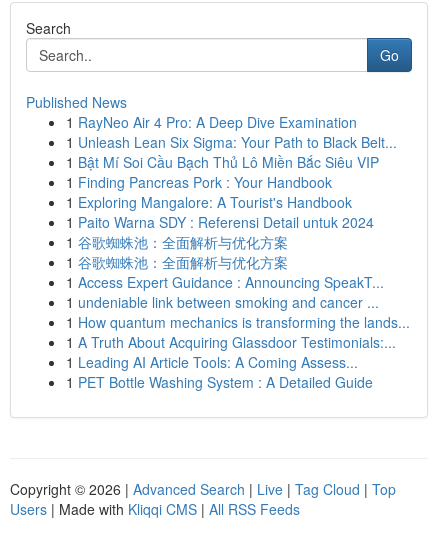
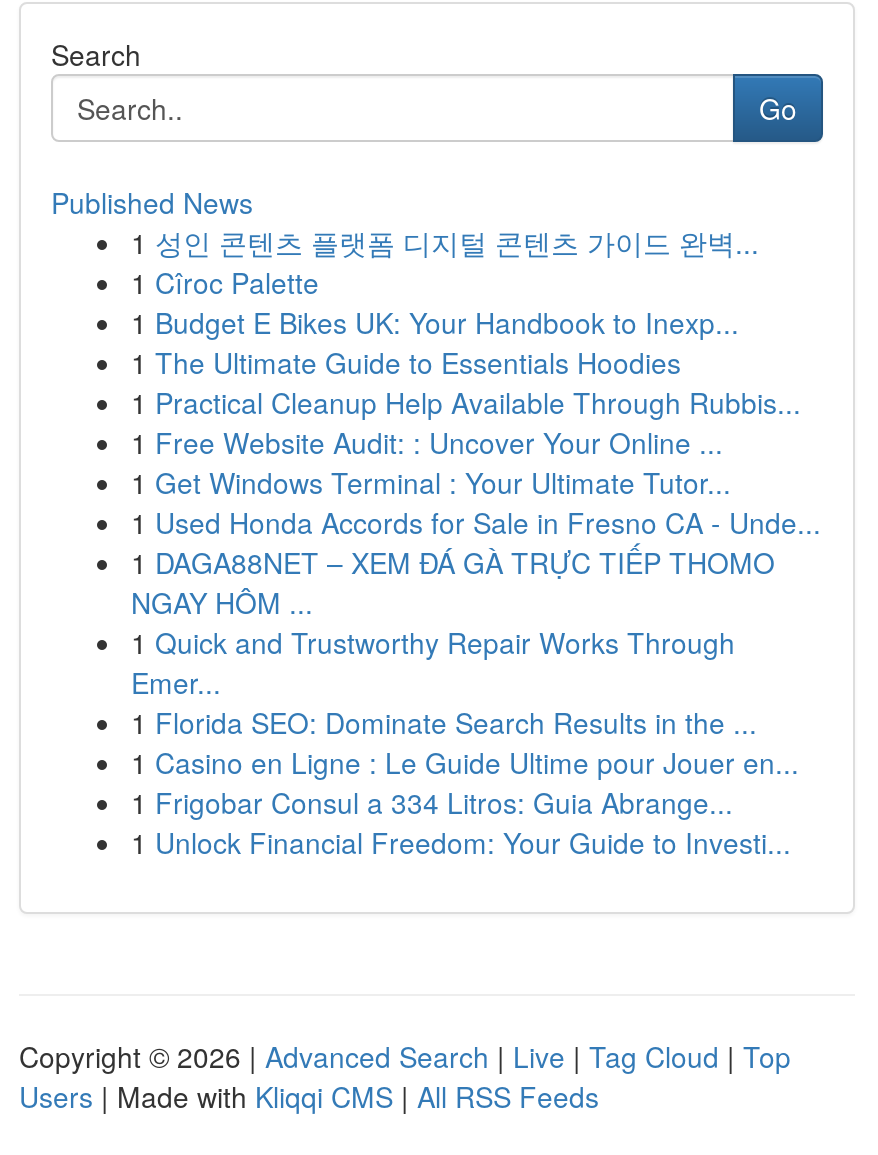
[66,112,410,392] 1 RayNeo Air 4 Pro: A Deep Dive Examination | 1 Unleash Lean Six Sigma: Your Path to Black Belt... | 1 Bật Mí Soi Cầu Bạch Thủ Lô Miền Bắc Siêu VIP | 1 Finding Pancreas Pork : Your Handbook | 1 Exploring Mangalore: A Tourist's Handbook | 1 Paito Warna SDY : Referensi Detail untuk 2024 | 1 谷歌蜘蛛池：全面解析与优化方案 | 1 谷歌蜘蛛池：全面解析与优化方案 | 1 Access Expert Guidance : Announcing SpeakT... | 1 undeniable link between smoking and cancer ... | 1 How quantum mechanics is transforming the lands... | 1 A Truth About Acquiring Glassdoor Testimonials:... | 1 Leading AI Article Tools: A Coming Assess... | 1 PET Bottle Washing System : A Detailed Guide -> [131,222,821,862] 1 성인 콘텐츠 플랫폼 디지털 콘텐츠 가이드 완벽... | 1 Cîroc Palette | 1 Budget E Bikes UK: Your Handbook to Inexp... | 1 The Ultimate Guide to Essentials Hoodies | 1 Practical Cleanup Help Available Through Rubbis... | 1 Free Website Audit: : Uncover Your Online ... | 1 Get Windows Terminal : Your Ultimate Tutor... | 1 Used Honda Accords for Sale in Fresno CA - Unde... | 1 DAGA88NET – XEM ĐÁ GÀ TRỰC TIẾP THOMO | NGAY HÔM ... | 1 Quick and Trustworthy Repair Works Through | Emer... | 1 Florida SEO: Dominate Search Results in the ... | 1 Casino en Ligne : Le Guide Ultime pour Jouer en... | 1 Frigobar Consul a 334 Litros: Guia Abrange... | 1 Unlock Financial Freedom: Your Guide to Investi...

